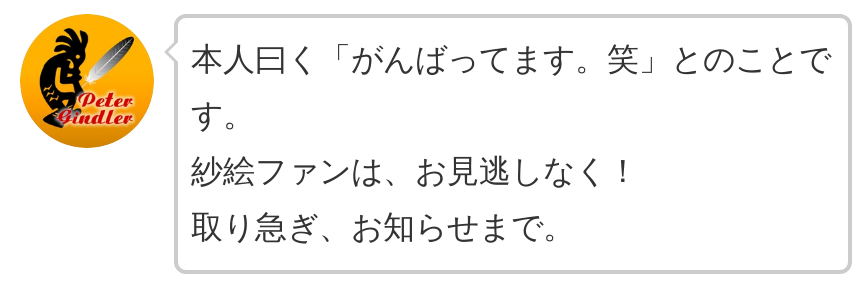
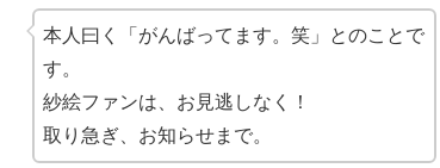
[18,11,156,151] [image] -> none

